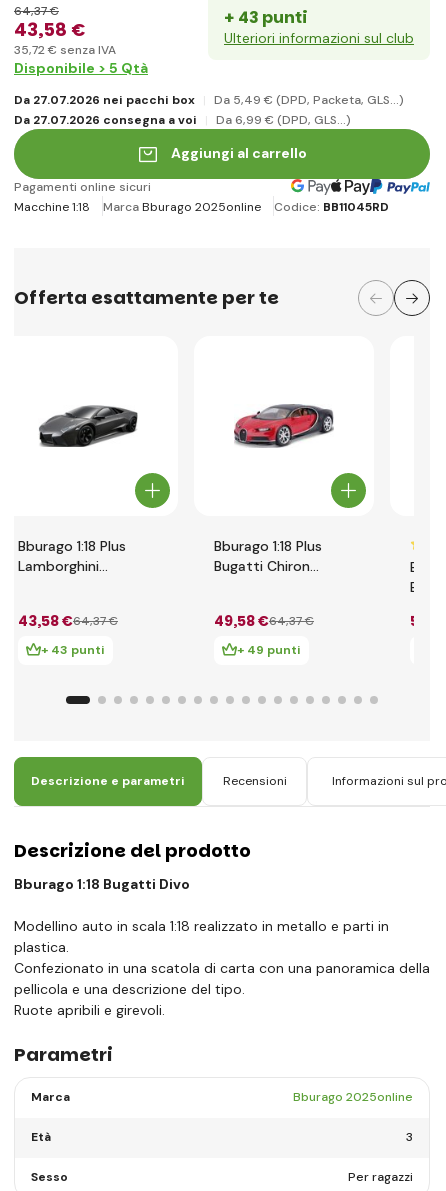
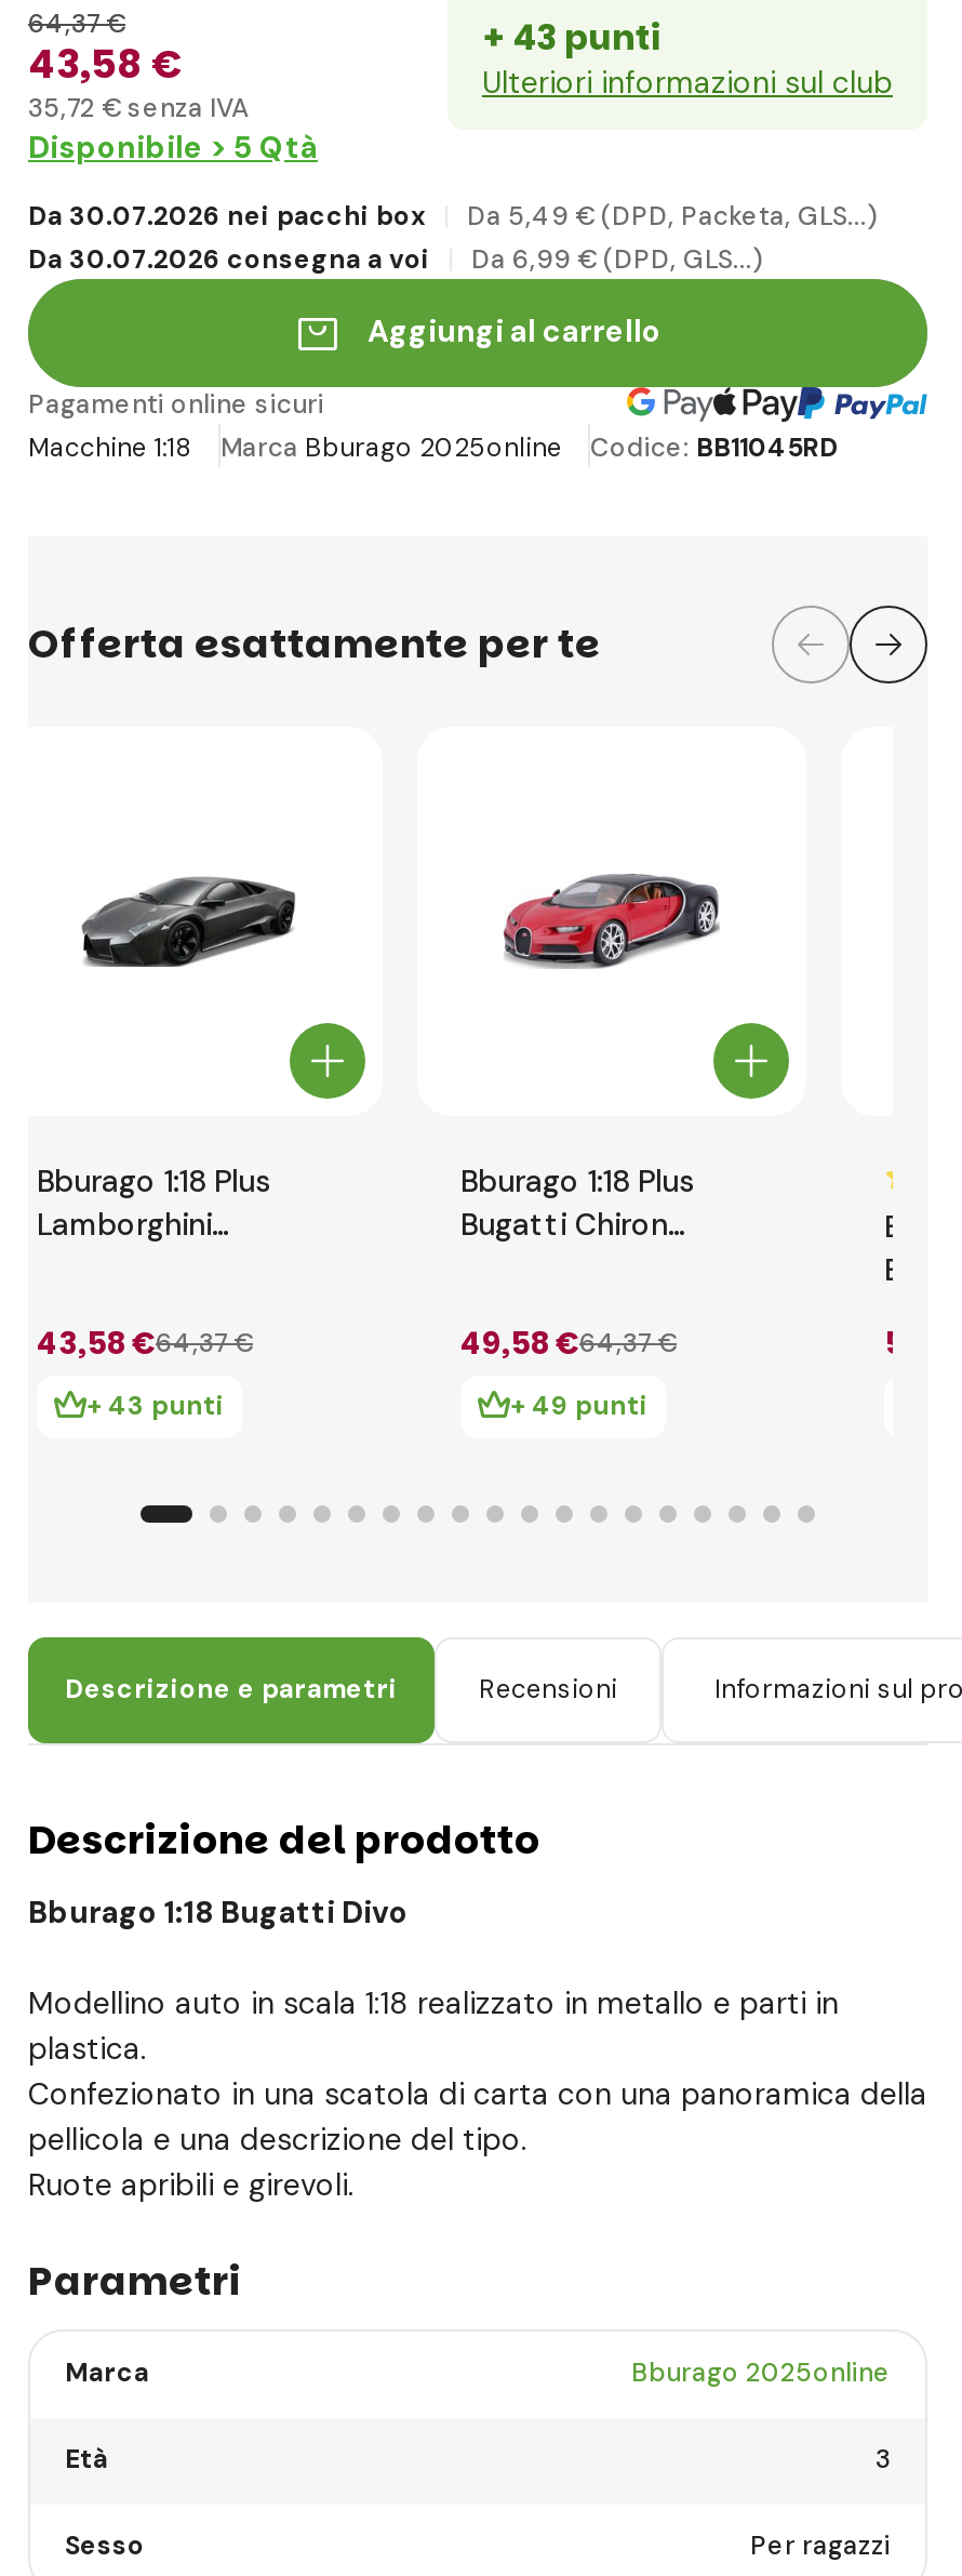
[14,92,195,108] Da 27.07.2026 nei pacchi box -> [28,199,426,233] Da 30.07.2026 nei pacchi box
[14,112,197,128] Da 27.07.2026 consegna a voi -> [28,242,430,276] Da 30.07.2026 consegna a voi

